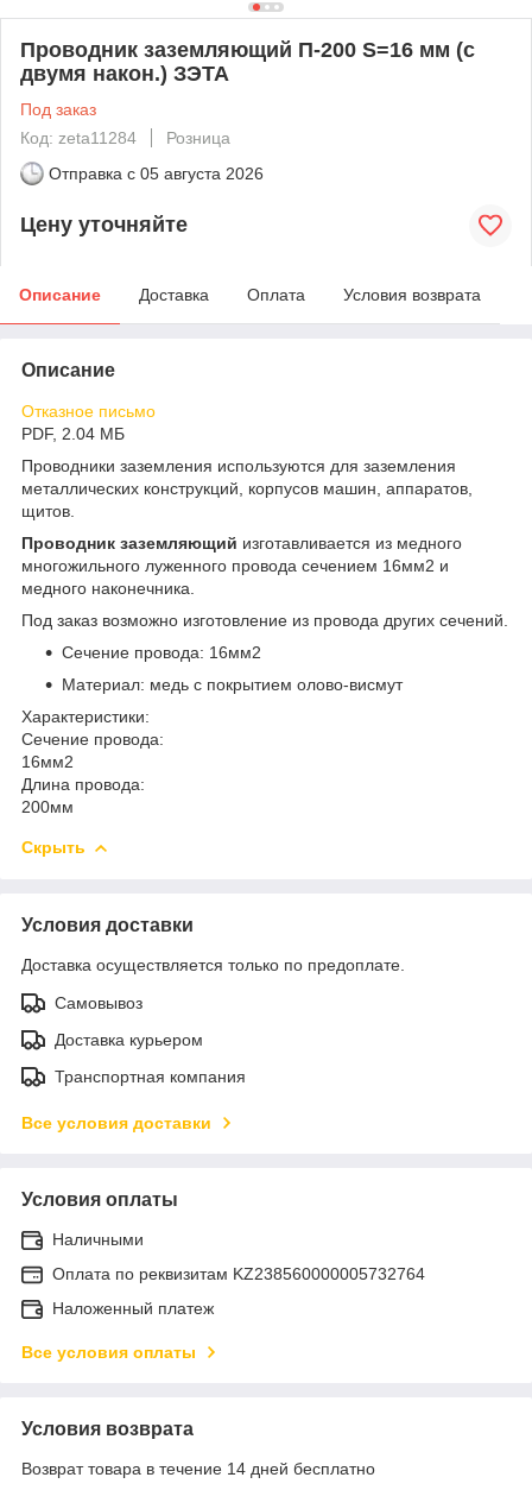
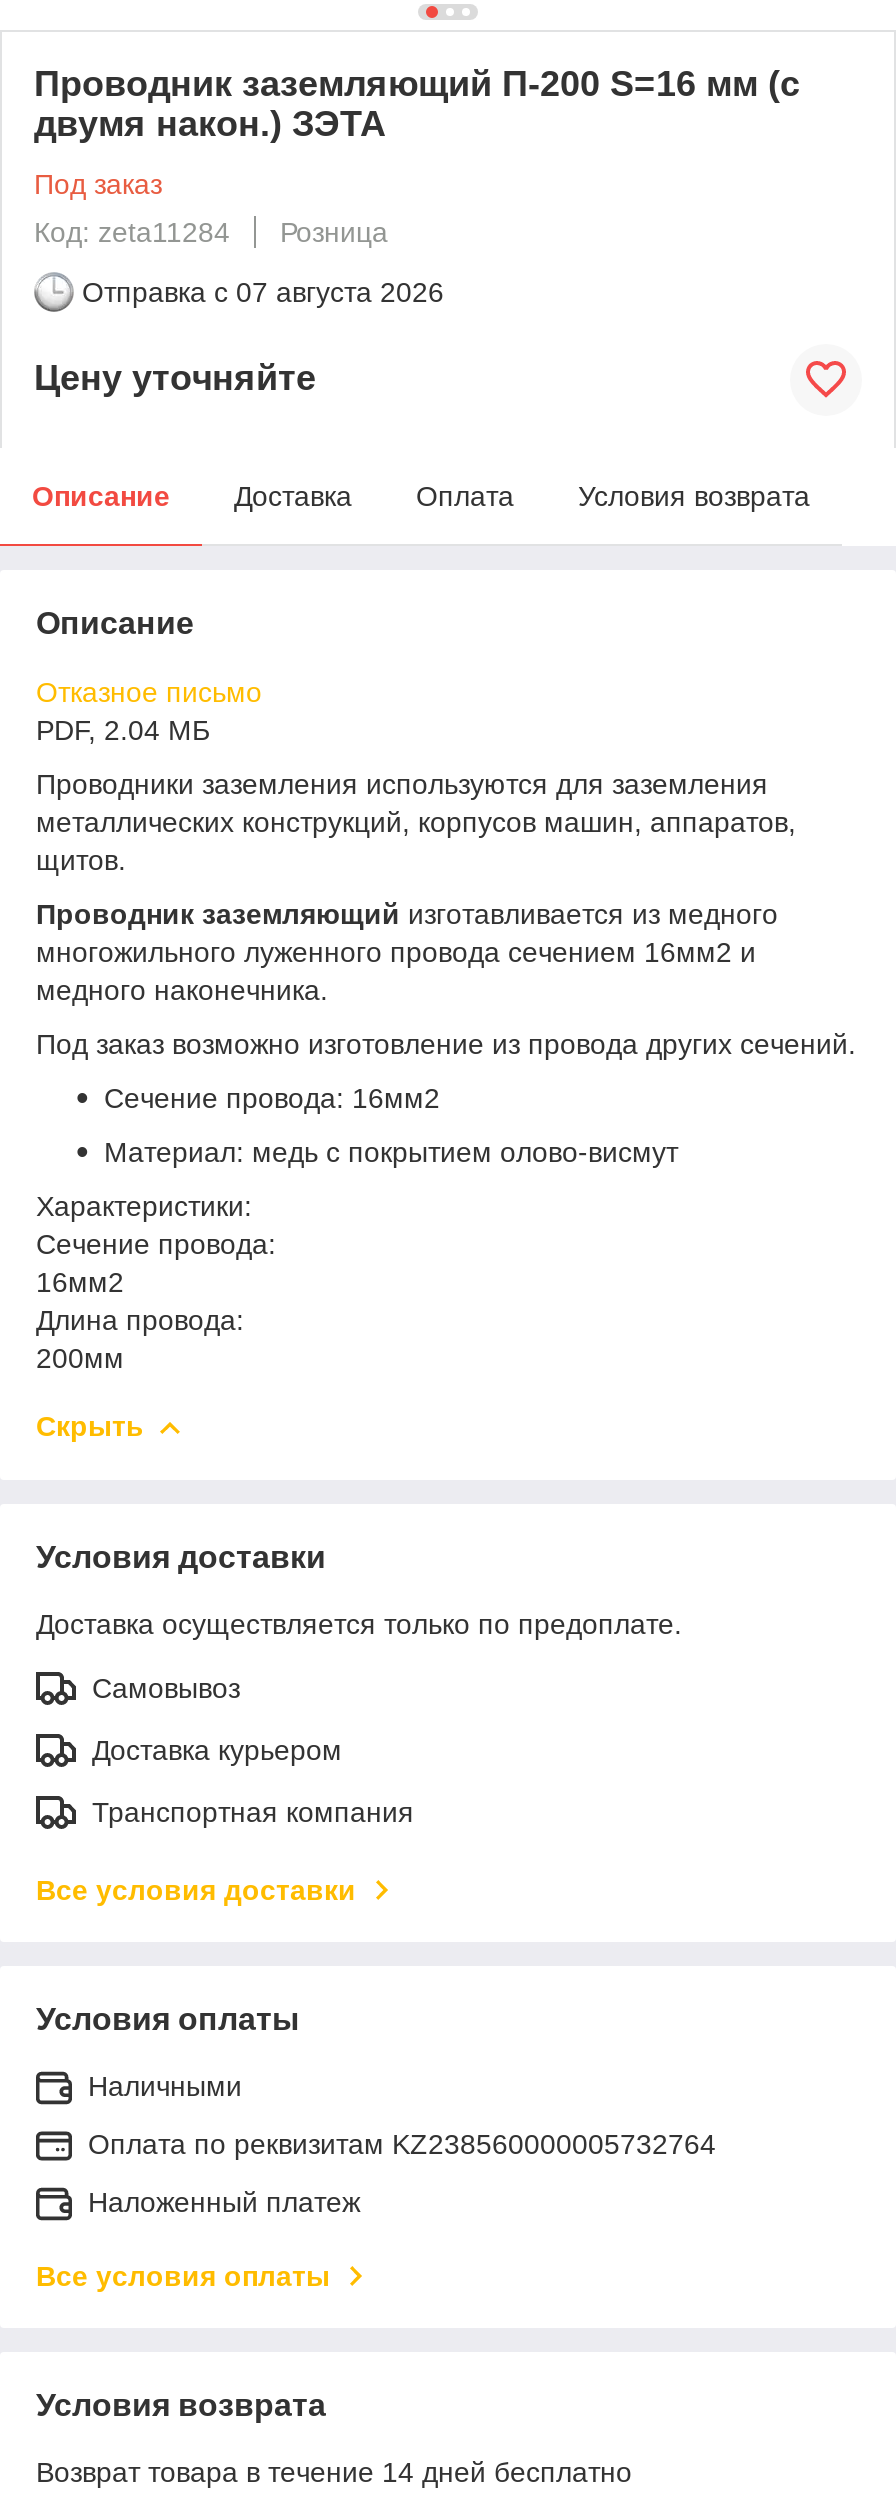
[49,164,264,183] Отправка с 05 августа 2026 -> [82,276,444,308] Отправка с 07 августа 2026

